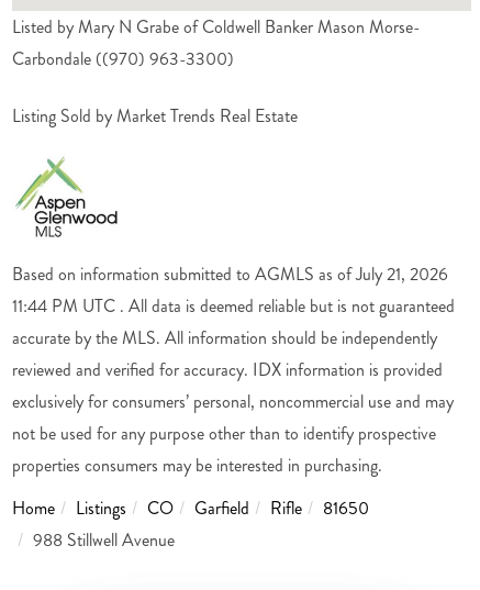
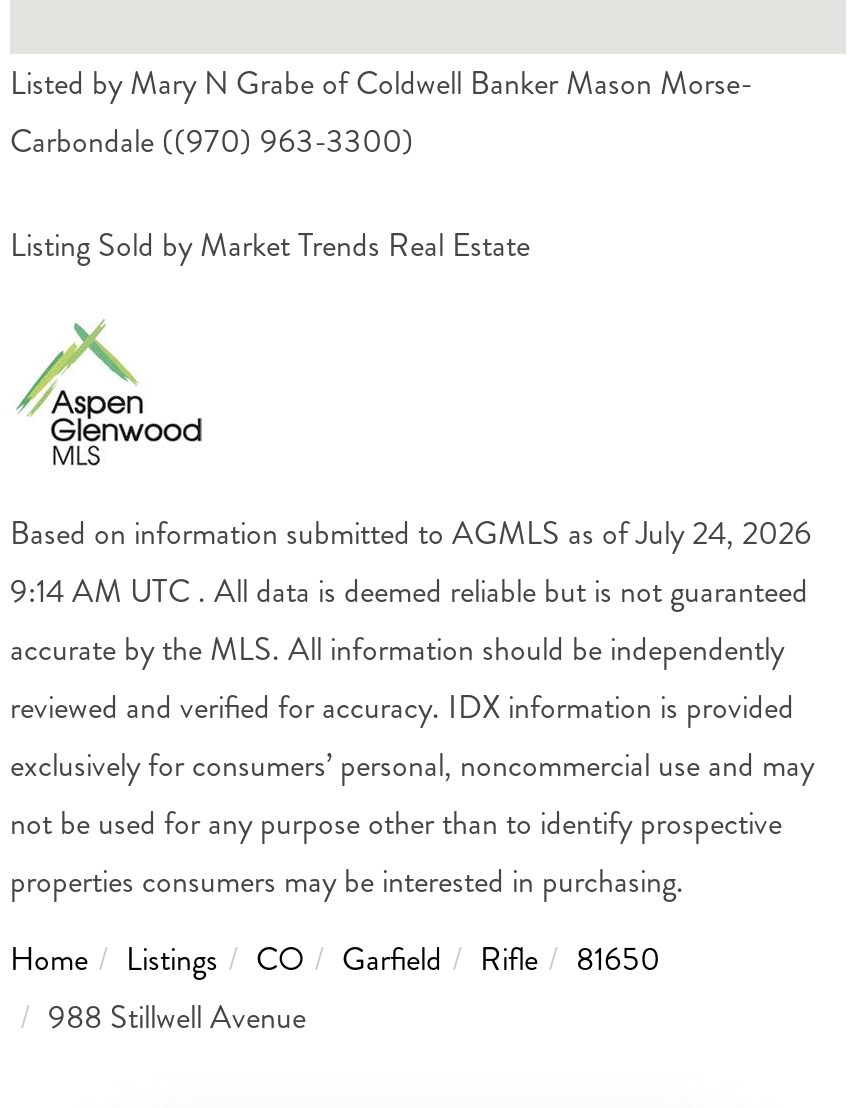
[12,261,448,286] Based on information submitted to AGMLS as of July 21, 2026 -> [10,509,812,555] Based on information submitted to AGMLS as of July 24, 2026
[12,293,455,318] 11:44 PM UTC . All data is deemed reliable but is not guaranteed -> [10,567,808,613] 9:14 AM UTC . All data is deemed reliable but is not guaranteed

